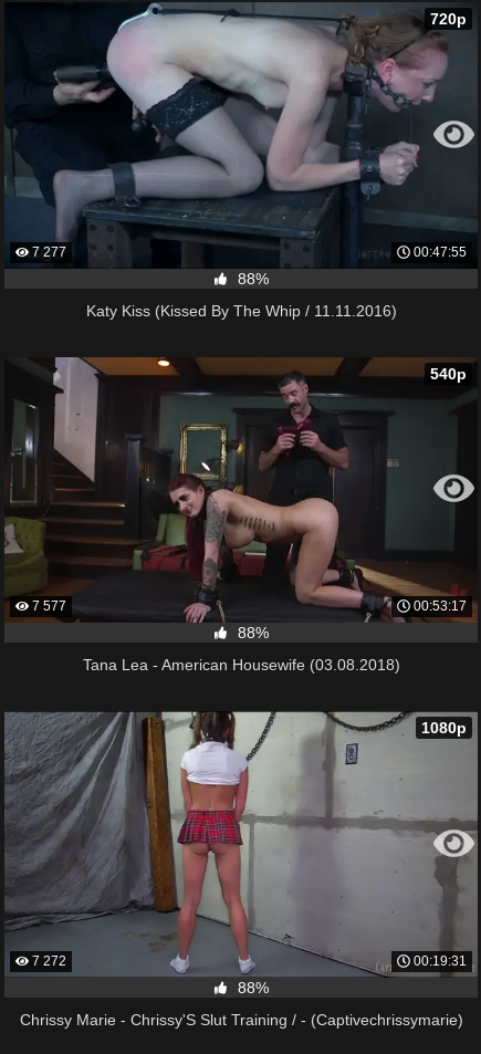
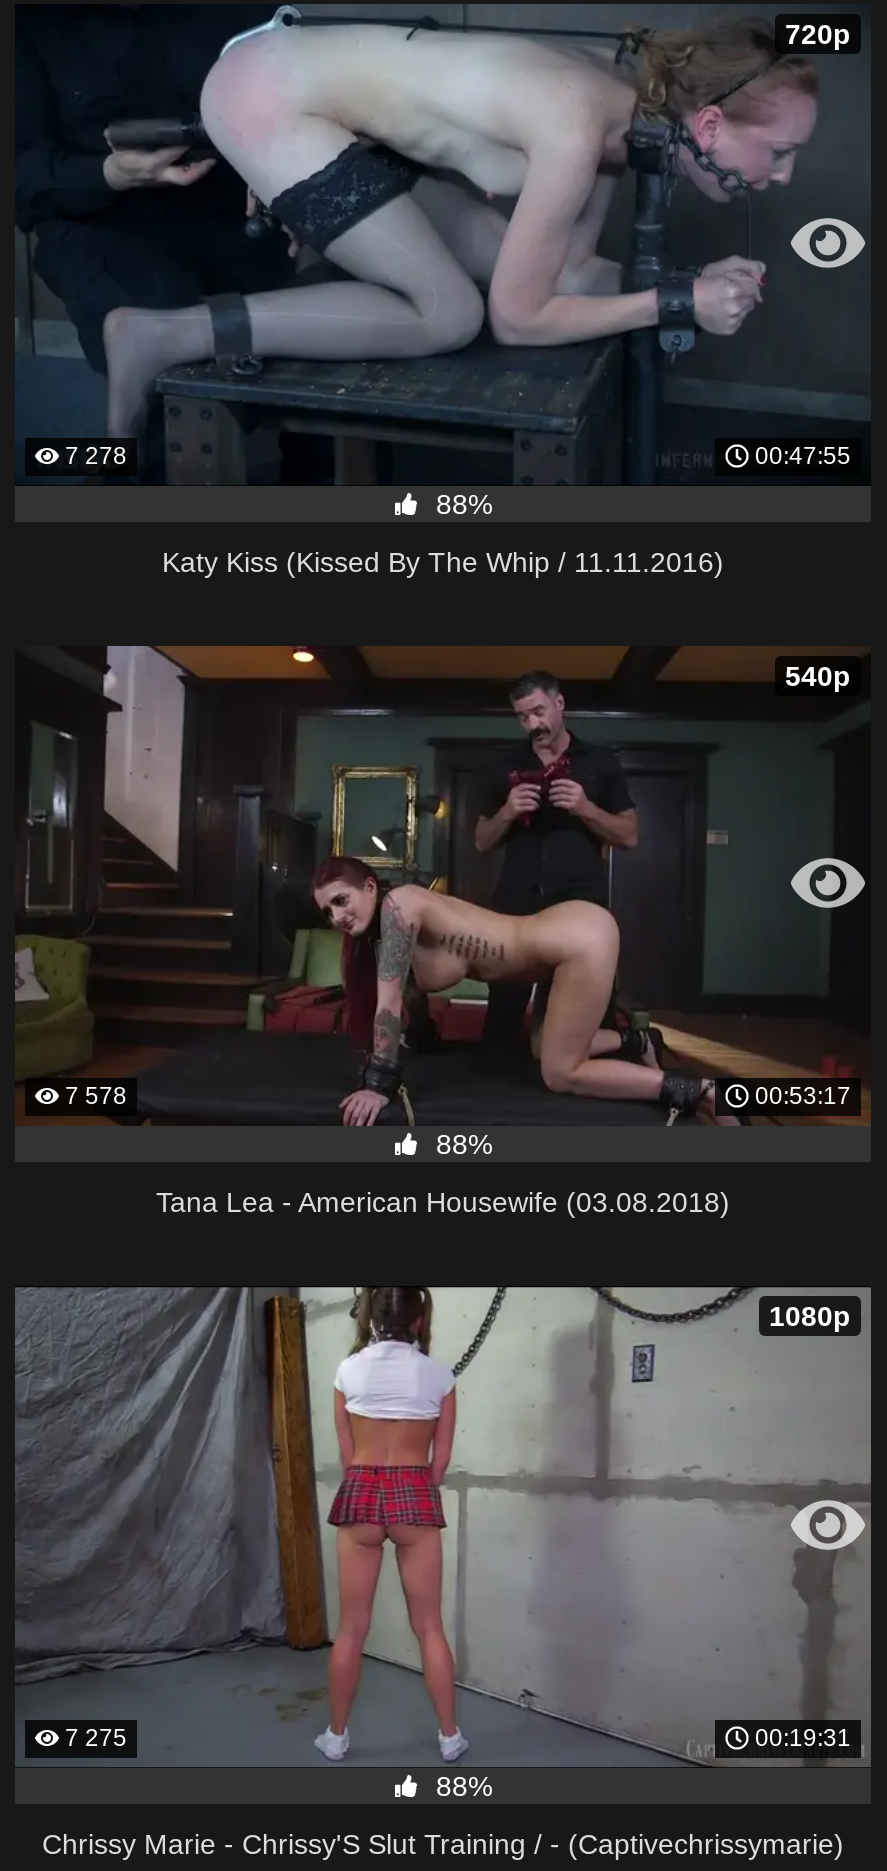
[29,244,66,260] 7 277 -> [59,441,127,469] 7 278
[29,599,66,614] 7 577 -> [59,1083,127,1111] 7 578
[29,954,66,969] 7 272 -> [59,1724,127,1752] 7 275

